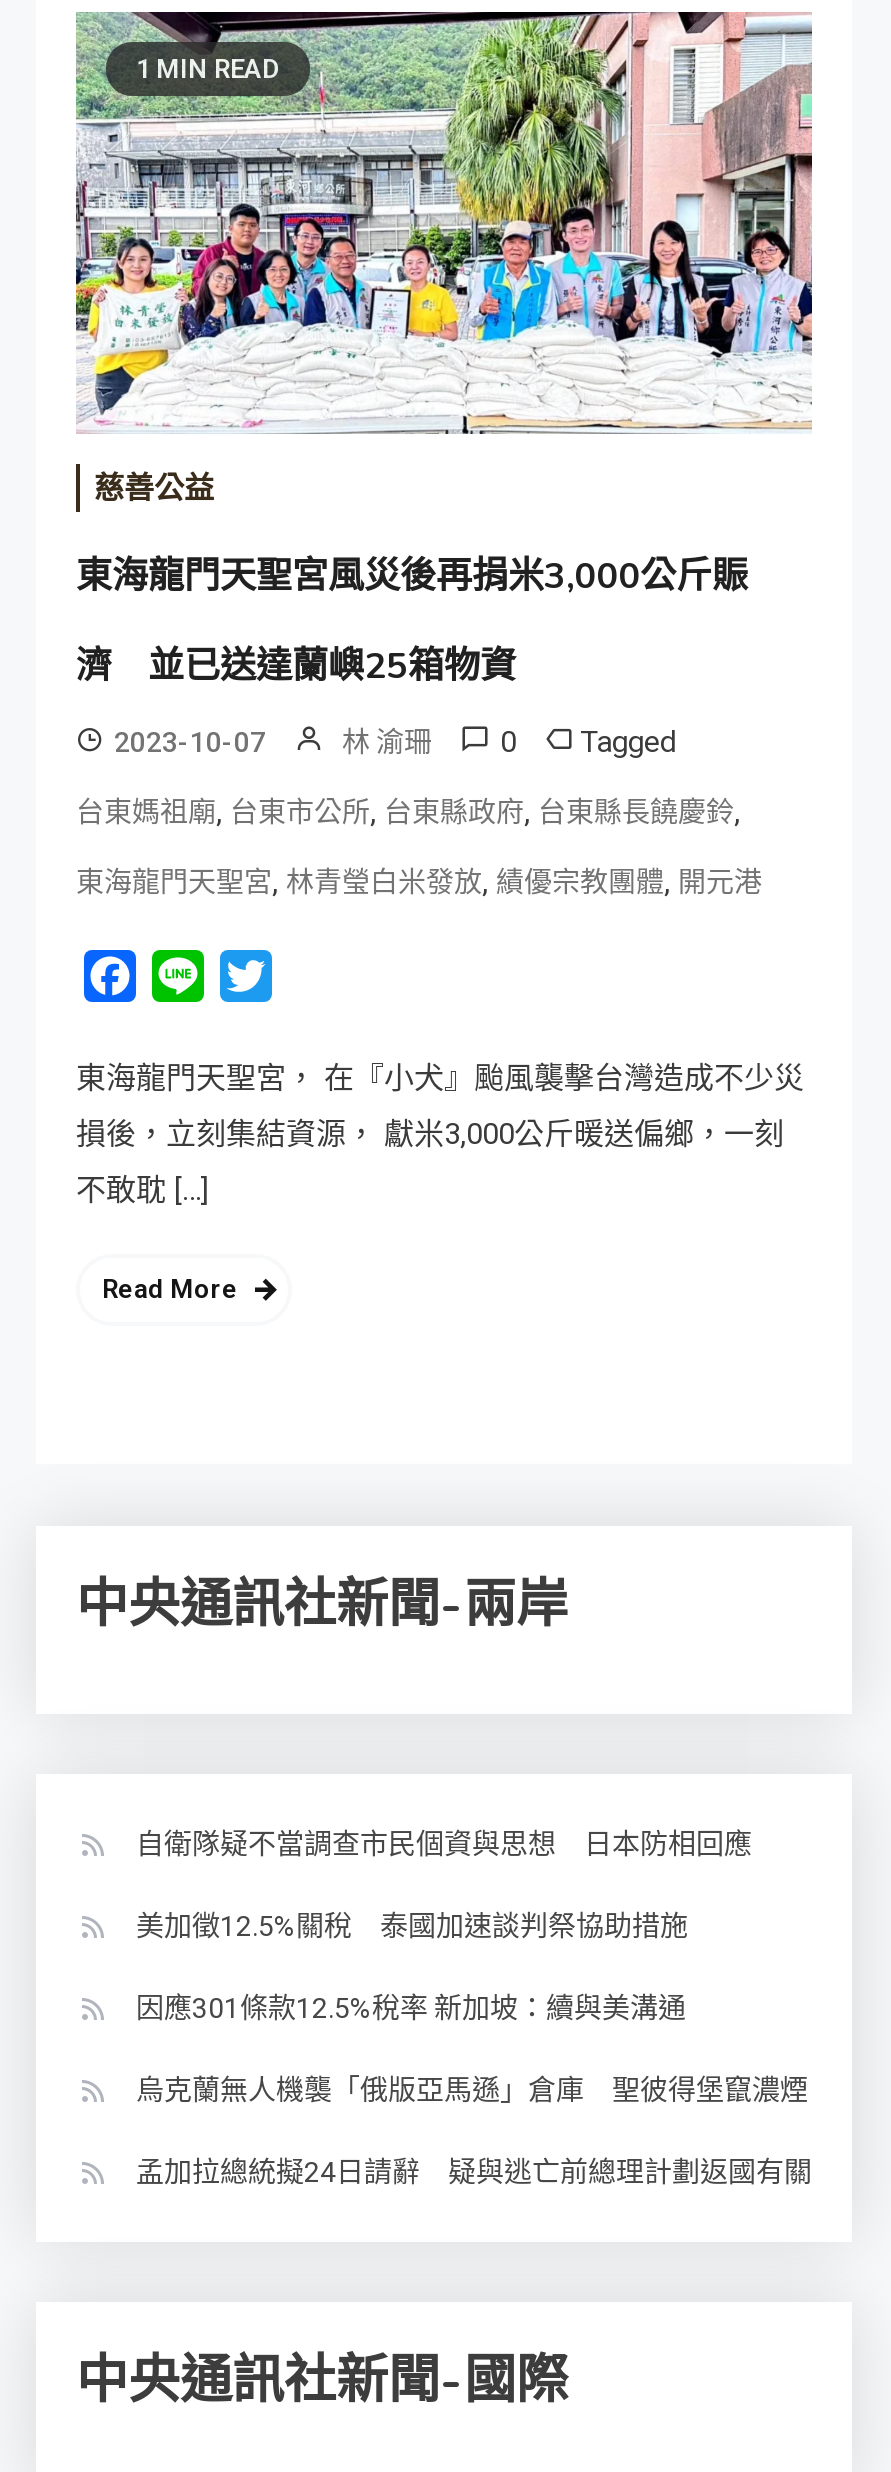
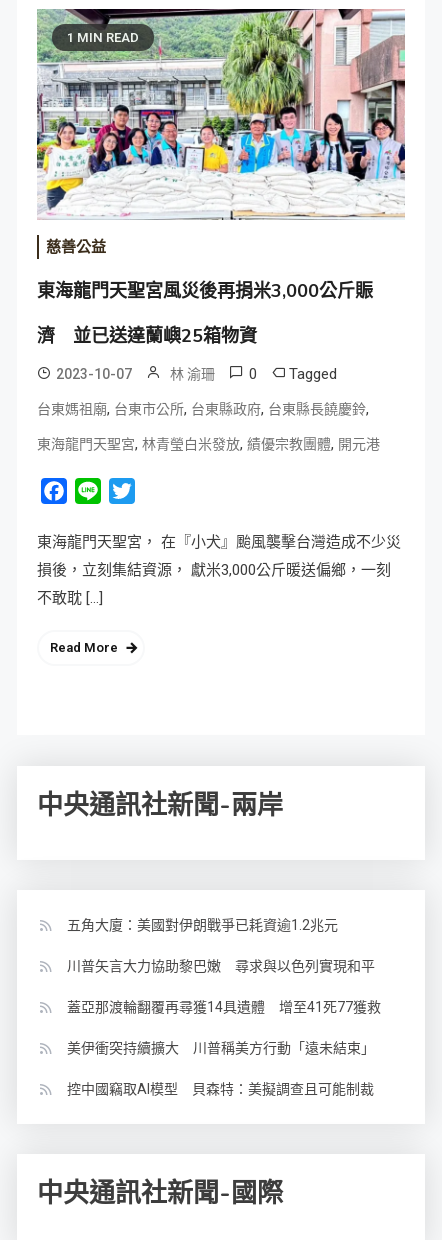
[136,1827,752,1859] 自衛隊疑不當調查市民個資與思想 日本防相回應 -> [67,917,338,933] 五角大廈：美國對伊朗戰爭已耗資逾1.2兆元
[136,1909,688,1941] 美加徵12.5%關稅 泰國加速談判祭協助措施 -> [67,958,375,974] 川普矢言大力協助黎巴嫩 尋求與以色列實現和平
[136,1991,686,2023] 因應301條款12.5%稅率 新加坡：續與美溝通 -> [67,999,381,1015] 蓋亞那渡輪翻覆再尋獲14具遺體 增至41死77獲救
[136,2073,808,2105] 烏克蘭無人機襲「俄版亞馬遜」倉庫 聖彼得堡竄濃煙 -> [67,1040,375,1056] 美伊衝突持續擴大 川普稱美方行動「遠未結束」
[136,2155,812,2187] 孟加拉總統擬24日請辭 疑與逃亡前總理計劃返國有關 -> [67,1081,374,1097] 控中國竊取AI模型 貝森特：美擬調查且可能制裁

